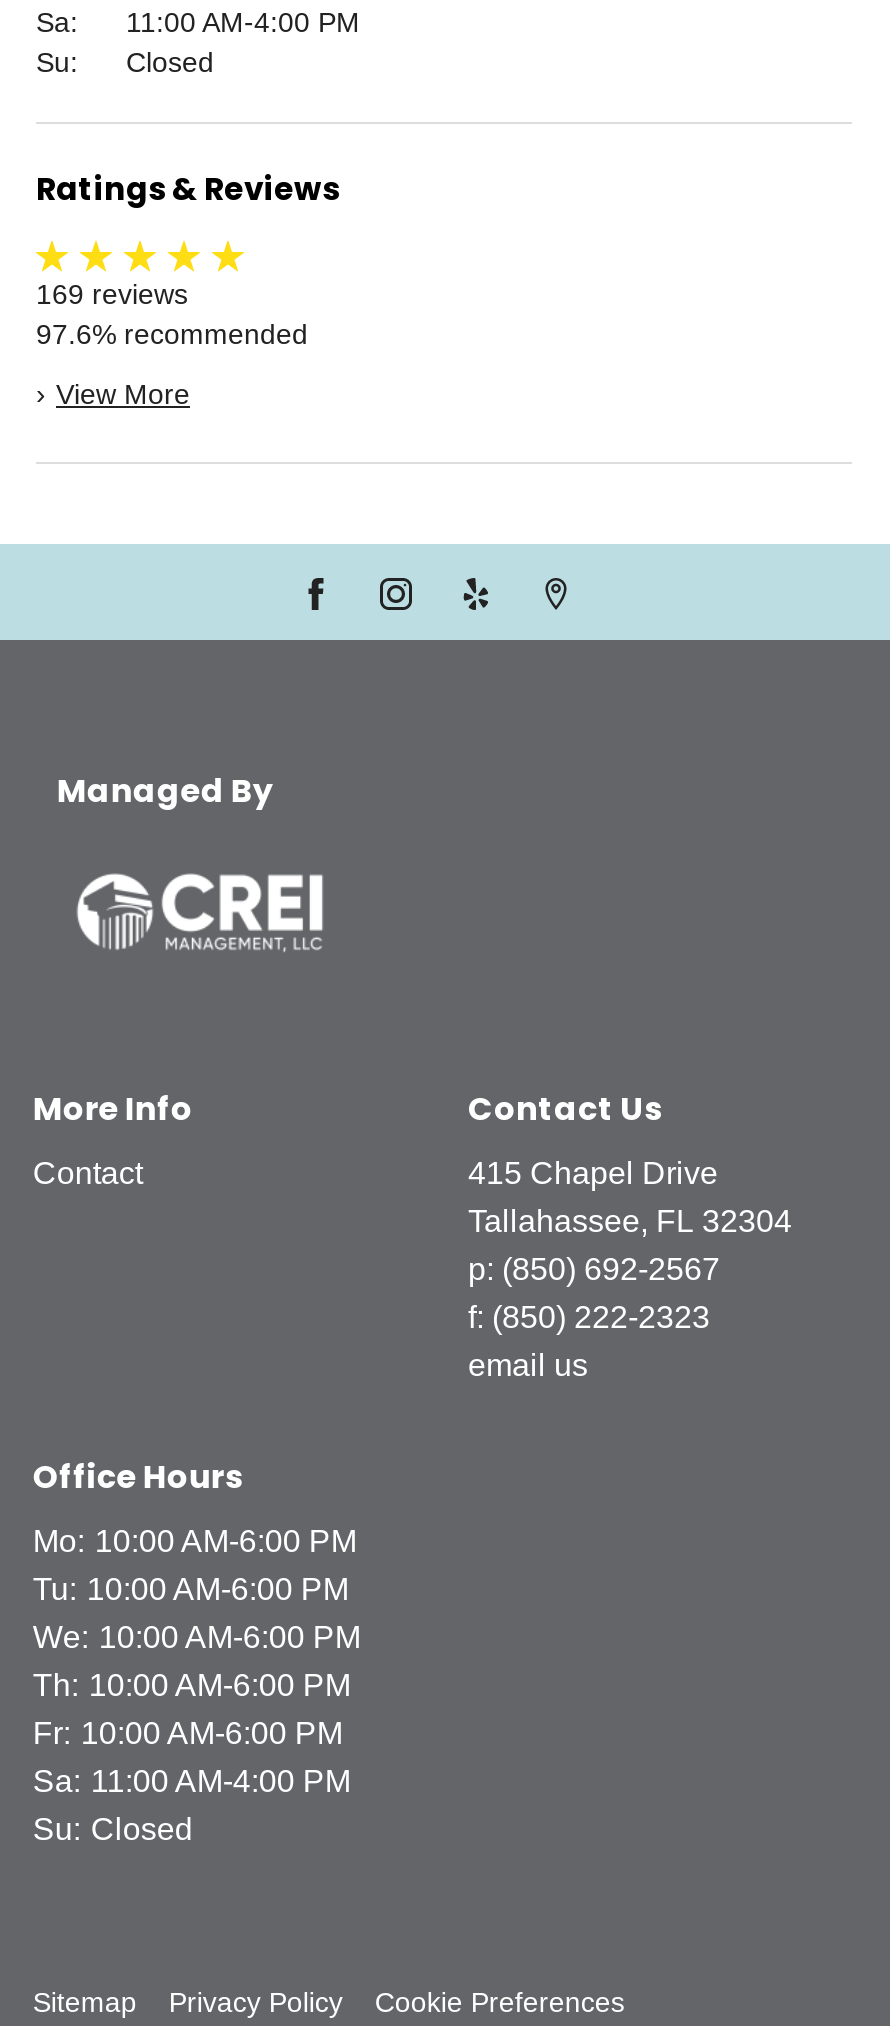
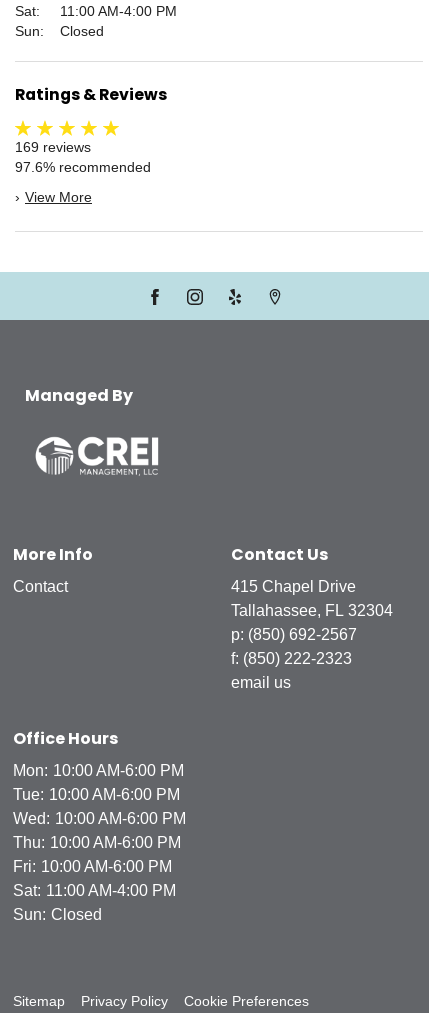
[36,6,78,38] Sa: -> [15,3,40,19] Sat:
[36,46,78,78] Su: -> [15,23,44,39] Sun:
[33,1524,357,1558] Mo: 10:00 AM-6:00 PM -> [13,762,184,779] Mon: 10:00 AM-6:00 PM
[33,1572,349,1606] Tu: 10:00 AM-6:00 PM -> [13,786,180,803] Tue: 10:00 AM-6:00 PM
[33,1620,361,1654] We: 10:00 AM-6:00 PM -> [13,810,186,827] Wed: 10:00 AM-6:00 PM
[33,1668,351,1702] Th: 10:00 AM-6:00 PM -> [13,834,181,851] Thu: 10:00 AM-6:00 PM
[33,1716,343,1750] Fr: 10:00 AM-6:00 PM -> [13,858,172,875] Fri: 10:00 AM-6:00 PM
[33,1764,351,1798] Sa: 11:00 AM-4:00 PM -> [13,882,176,899] Sat: 11:00 AM-4:00 PM
[33,1812,193,1846] Su: Closed -> [13,906,102,923] Sun: Closed

